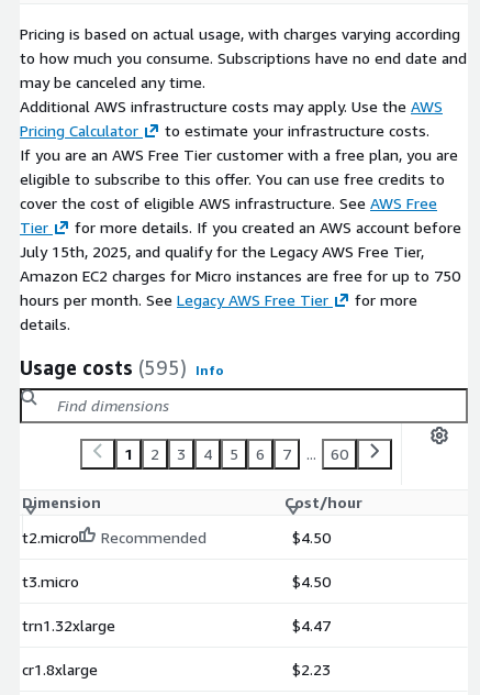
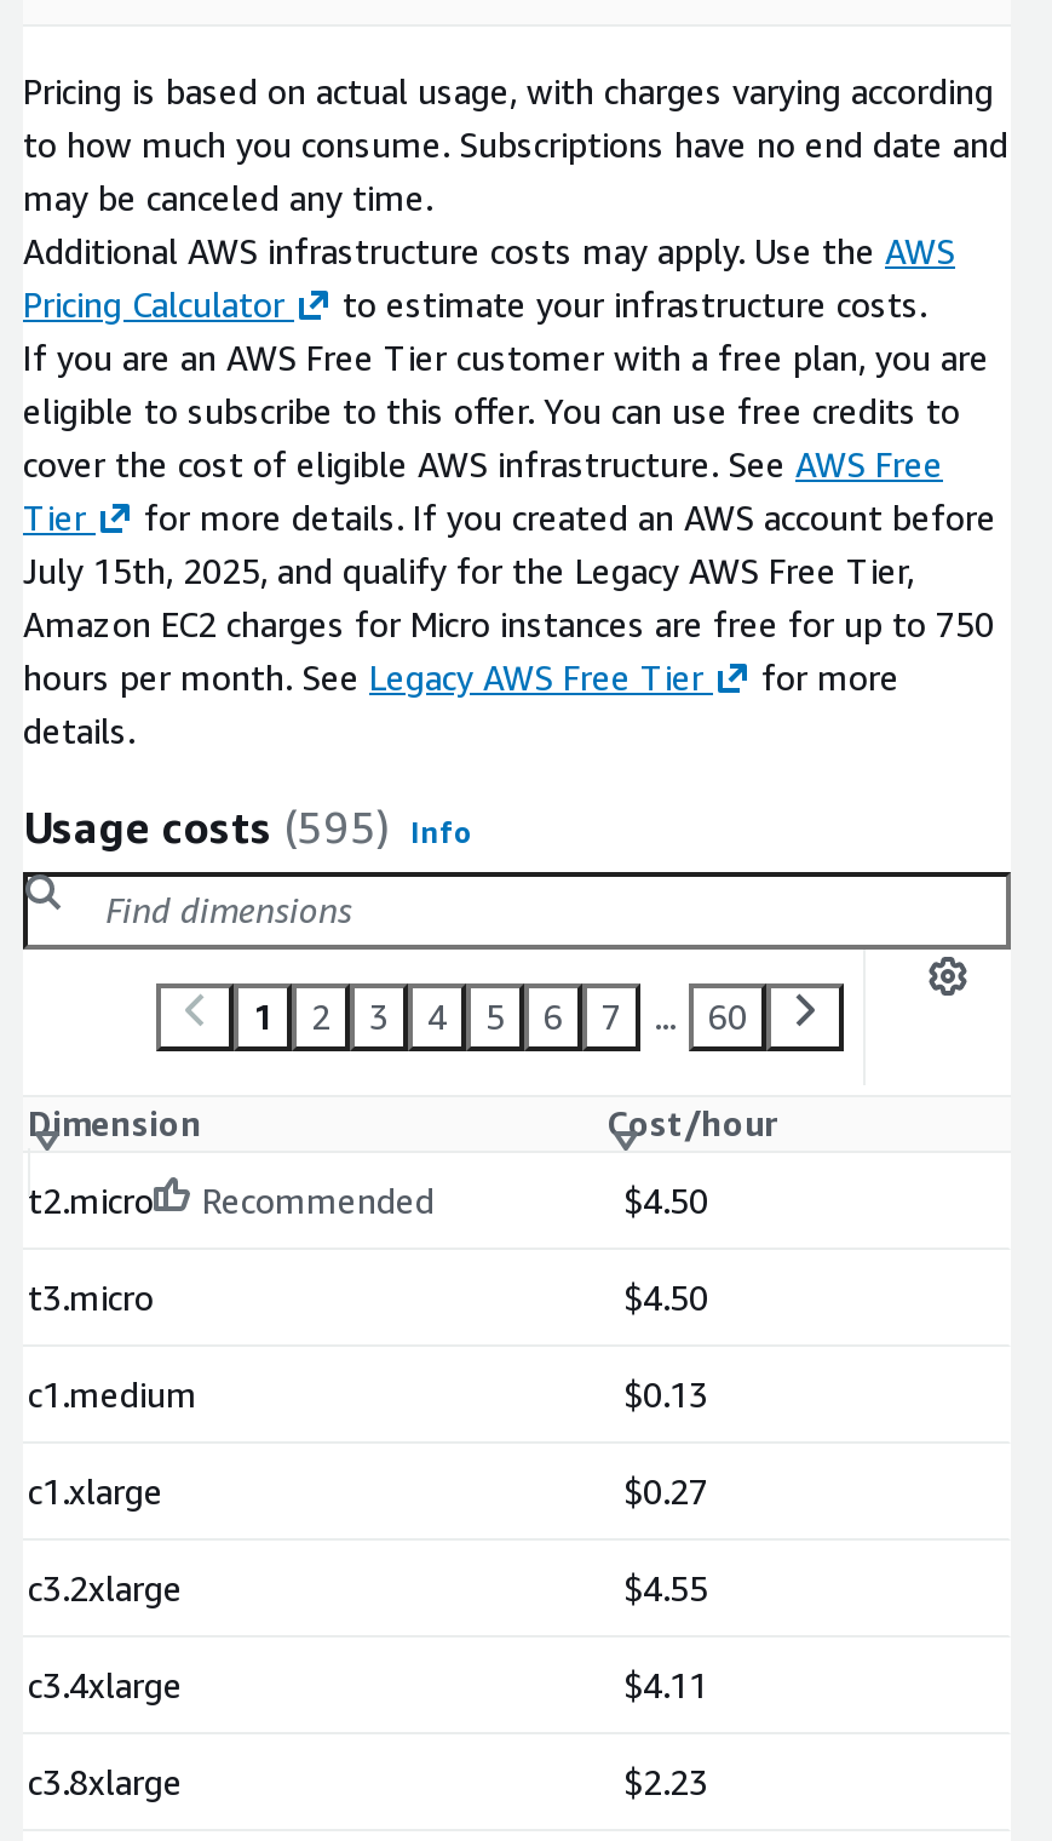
[22,615,331,678] trn1.32xlarge | $4.47 | cr1.8xlarge -> [28,1373,708,1802] c1.medium | $0.13 | c1.xlarge | $0.27 | c3.2xlarge | $4.55 | c3.4xlarge | $4.11 | c3.8xlarge

